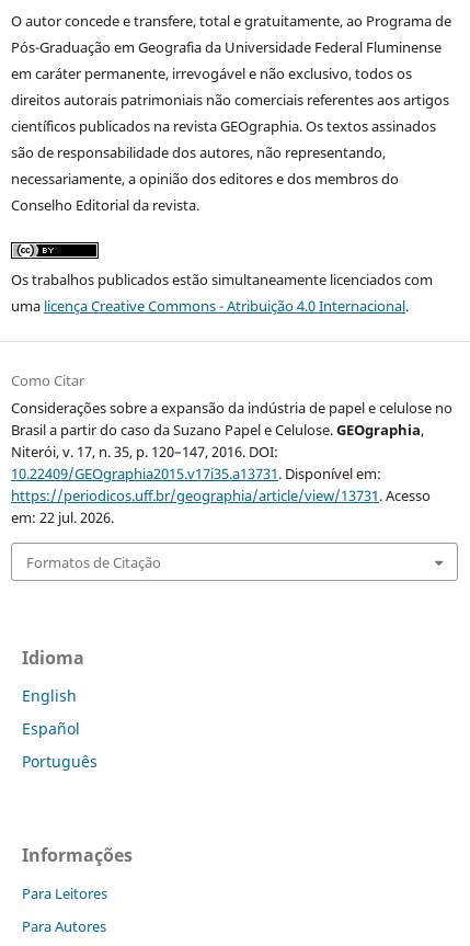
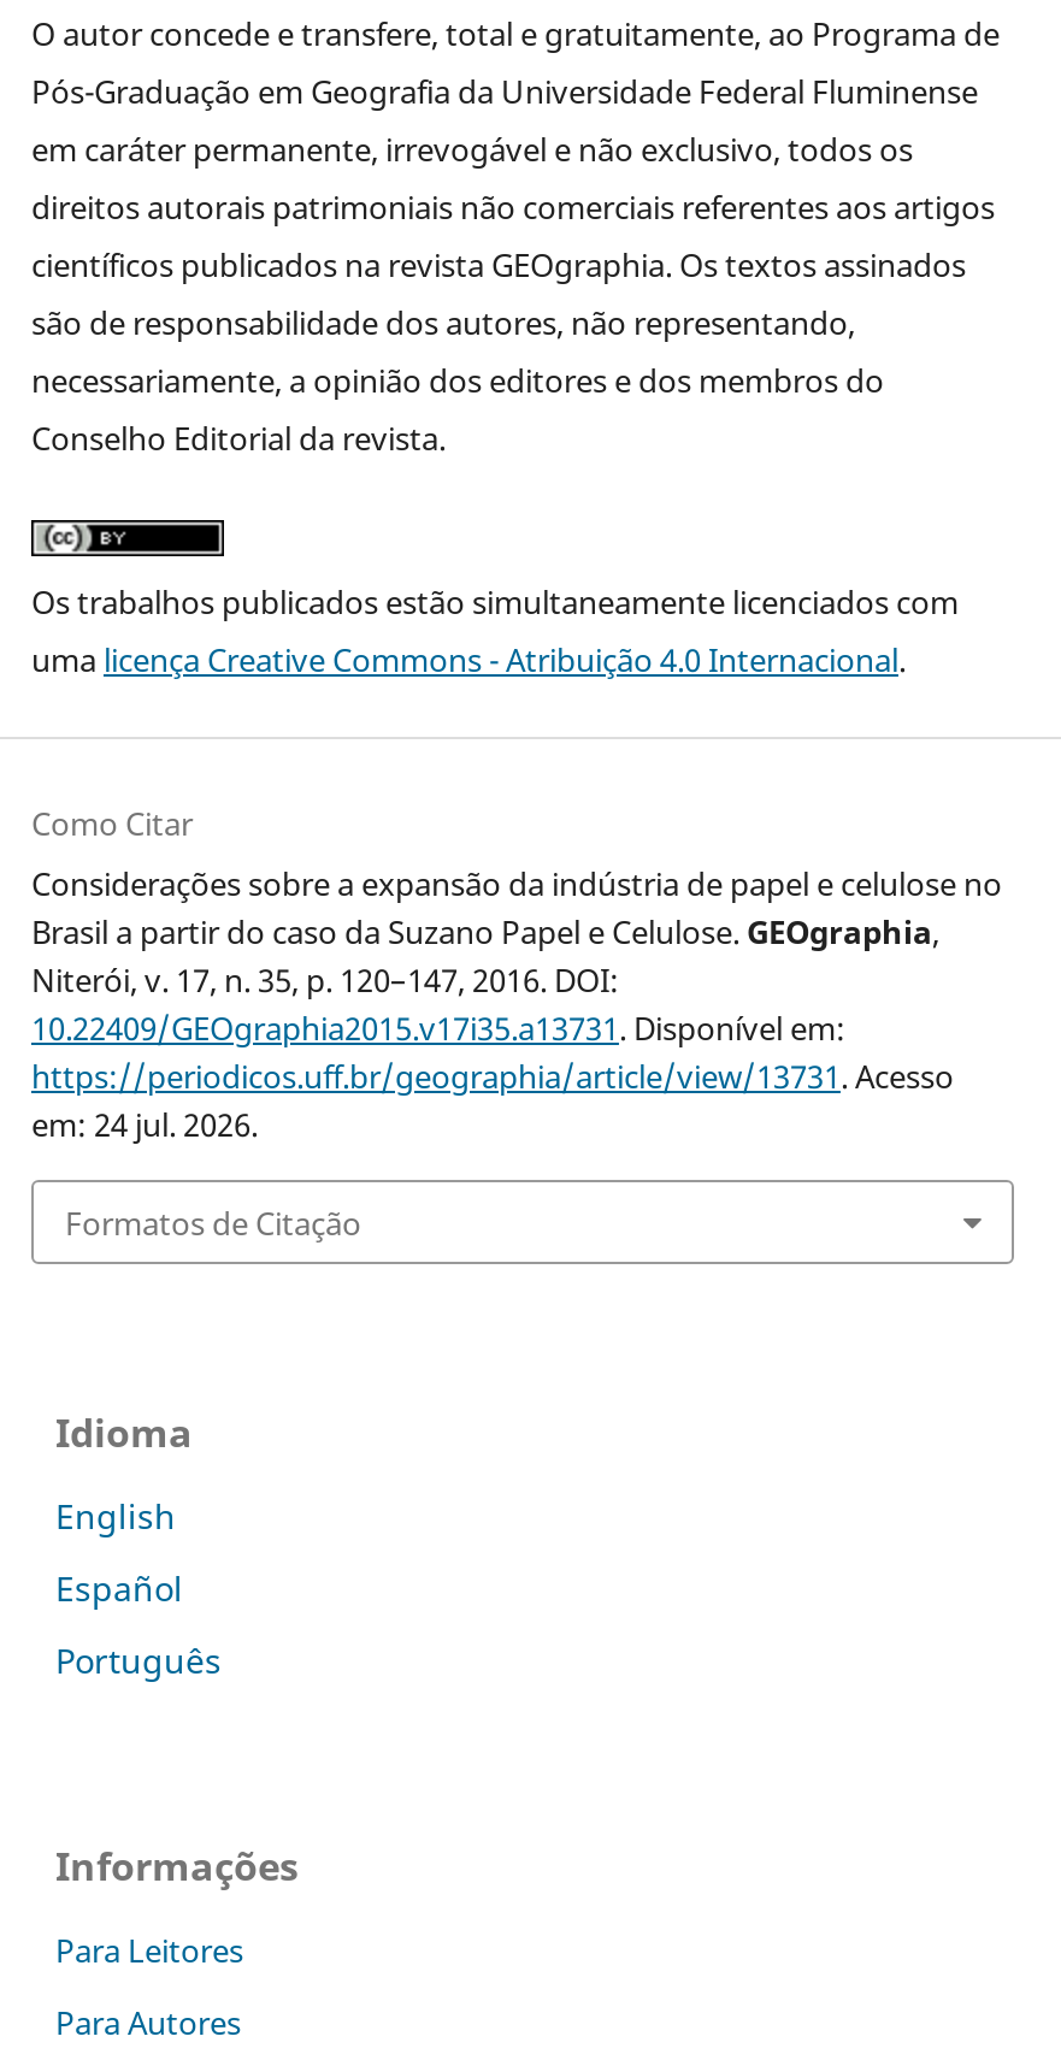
[11,508,114,528] em: 22 jul. 2026. -> [31,1104,258,1147] em: 24 jul. 2026.

